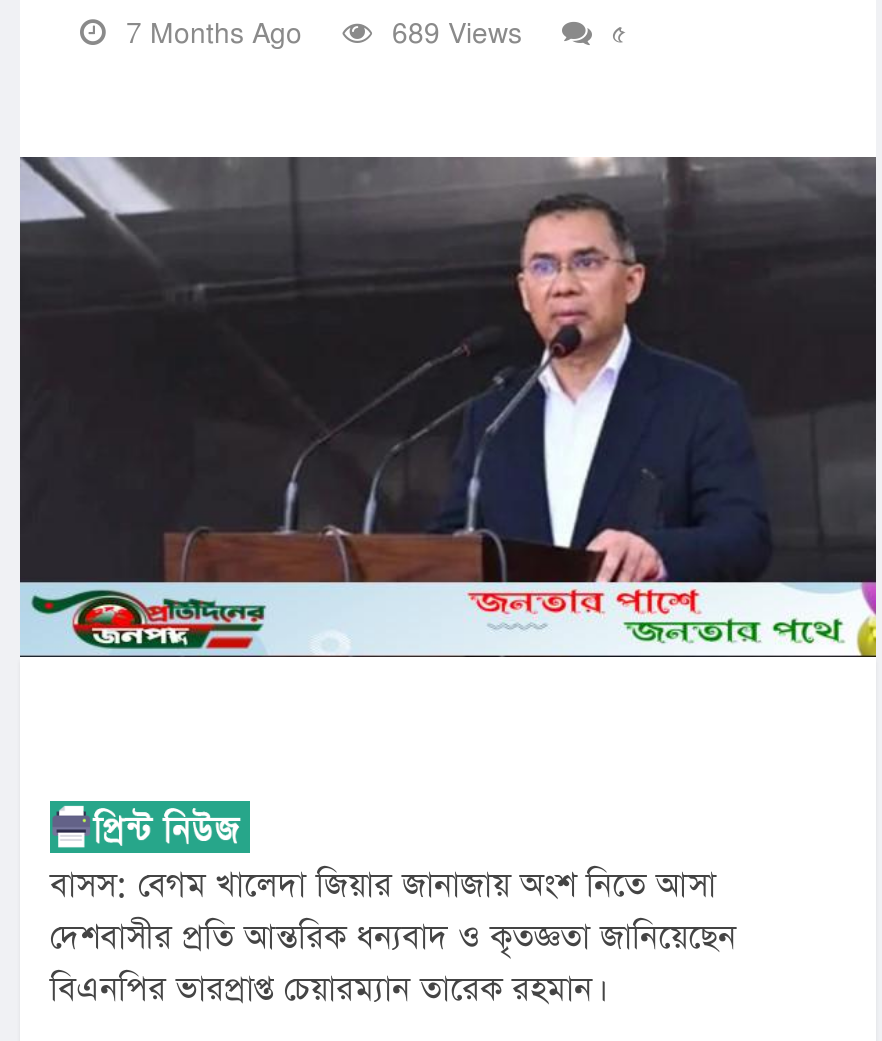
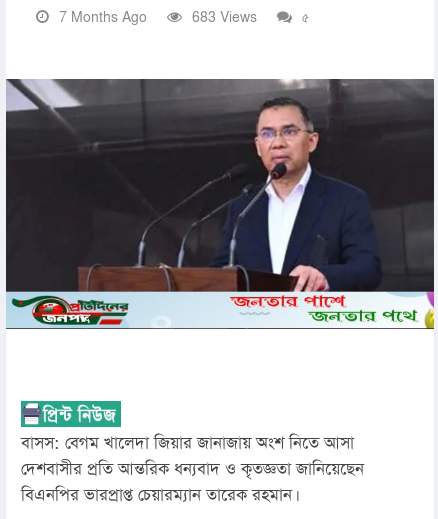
[384,19,522,51] 689 Views -> [188,10,257,26] 683 Views

